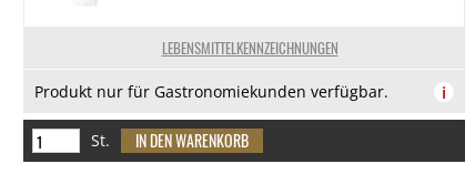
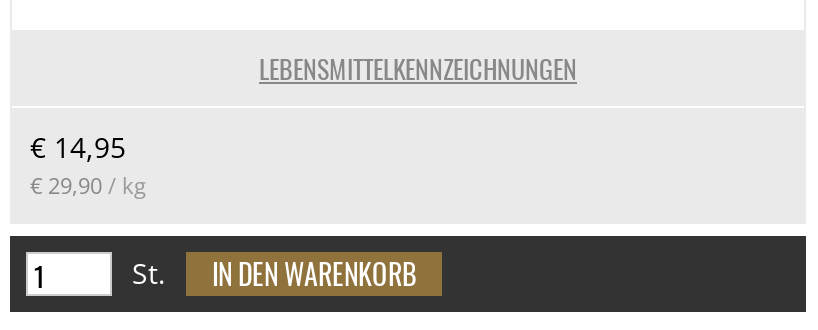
[34,81,446,103] Produkt nur für Gastronomiekunden verfügbar. | i -> [30,128,146,200] € 14,95 | € 29,90 / kg

